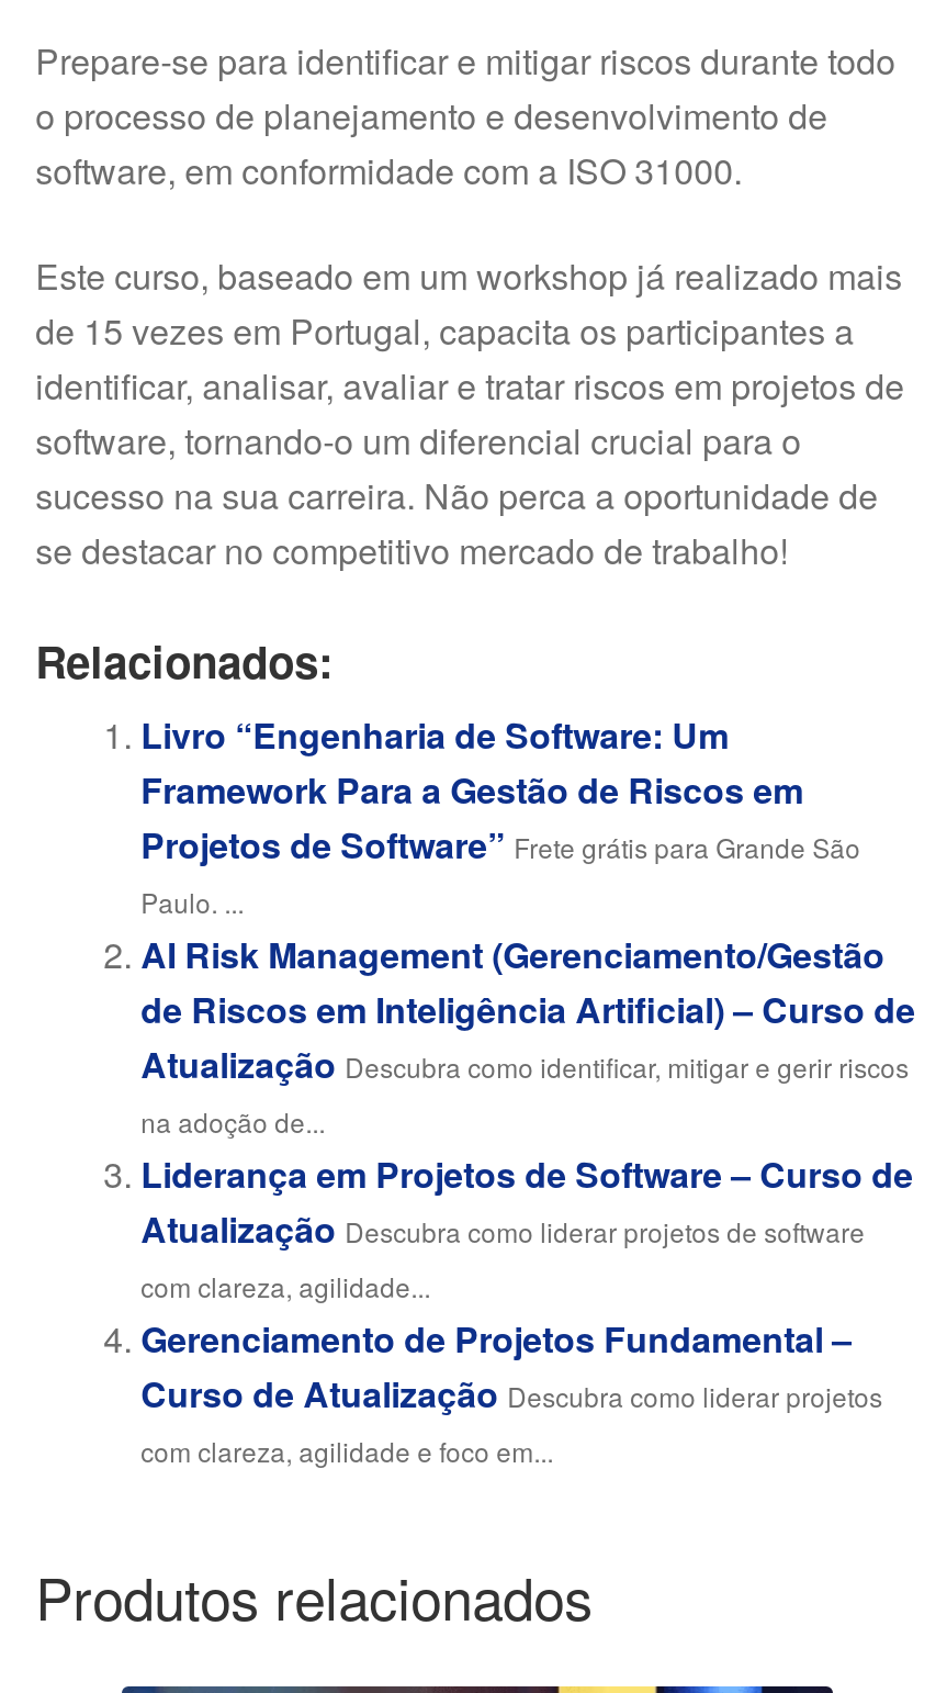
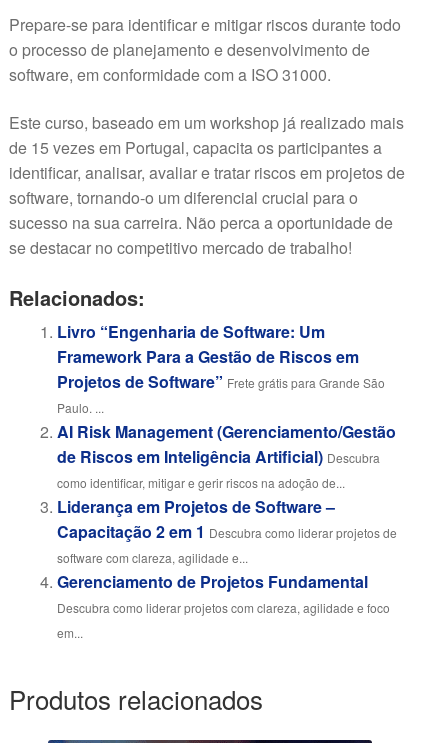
[141,984,915,1470] de Riscos em Inteligência Artificial) – Curso de | Atualização Descubra como identificar, mitigar e gerir riscos | na adoção de... | Liderança em Projetos de Software – Curso de | Atualização Descubra como liderar projetos de software | com clareza, agilidade... | Gerenciamento de Projetos Fundamental – | Curso de Atualização Descubra como liderar projetos | com clareza, agilidade e foco em... -> [57,445,397,641] de Riscos em Inteligência Artificial) Descubra | como identificar, mitigar e gerir riscos na adoção de... | Liderança em Projetos de Software – | Capacitação 2 em 1 Descubra como liderar projetos de | software com clareza, agilidade e... | Gerenciamento de Projetos Fundamental | Descubra como liderar projetos com clareza, agilidade e foco | em...

